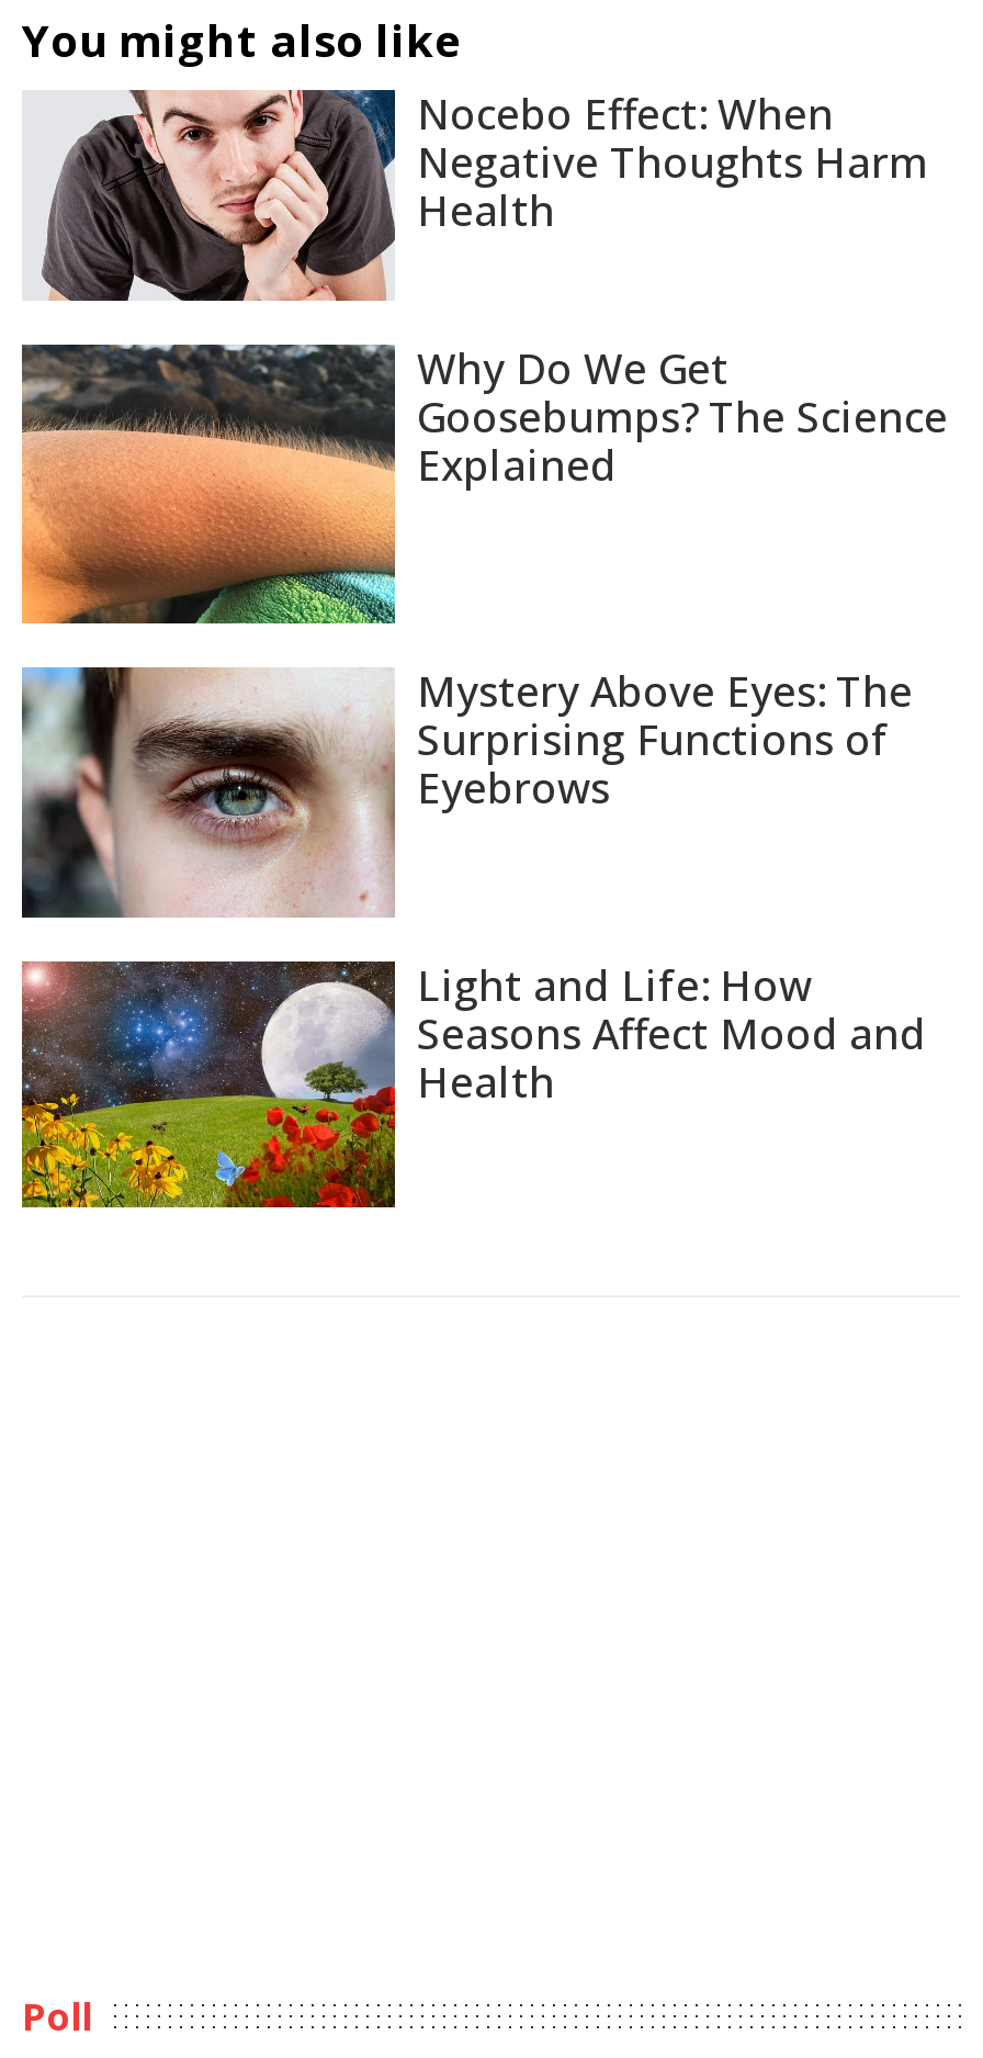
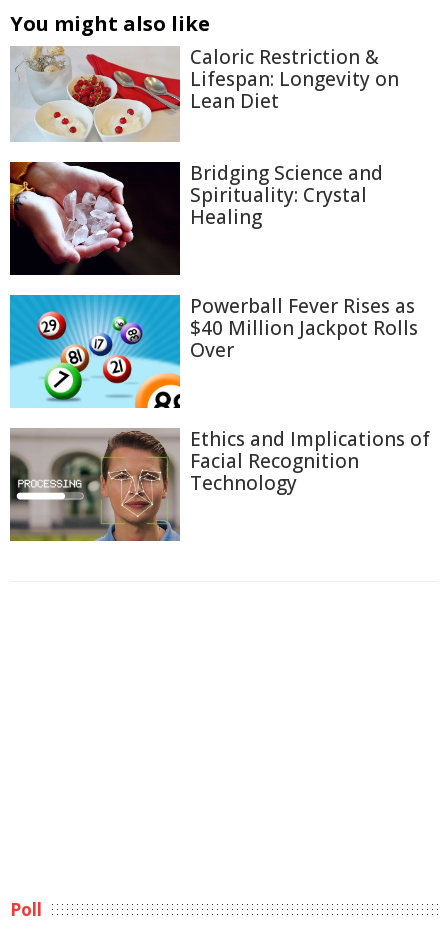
[26,86,928,303] [image] | Nocebo Effect: When | Negative Thoughts Harm | Health -> [11,44,399,142] [image] | Caloric Restriction & | Lifespan: Longevity on | Lean Diet
[20,339,948,626] [image] | Why Do We Get | Goosebumps? The Science | Explained -> [9,160,383,276] [image] | Bridging Science and | Spirituality: Crystal | Healing
[20,663,913,920] [image] | Mystery Above Eyes: The | Surprising Functions of | Eyebrows -> [9,293,418,409] [image] | Powerball Fever Rises as | $40 Million Jackpot Rolls | Over
[20,956,926,1210] [image] | Light and Life: How | Seasons Affect Mood and | Health -> [10,426,430,542] [image] | Ethics and Implications of | Facial Recognition | Technology

